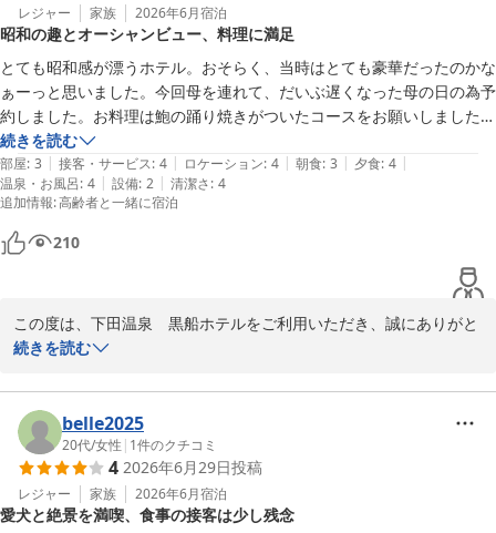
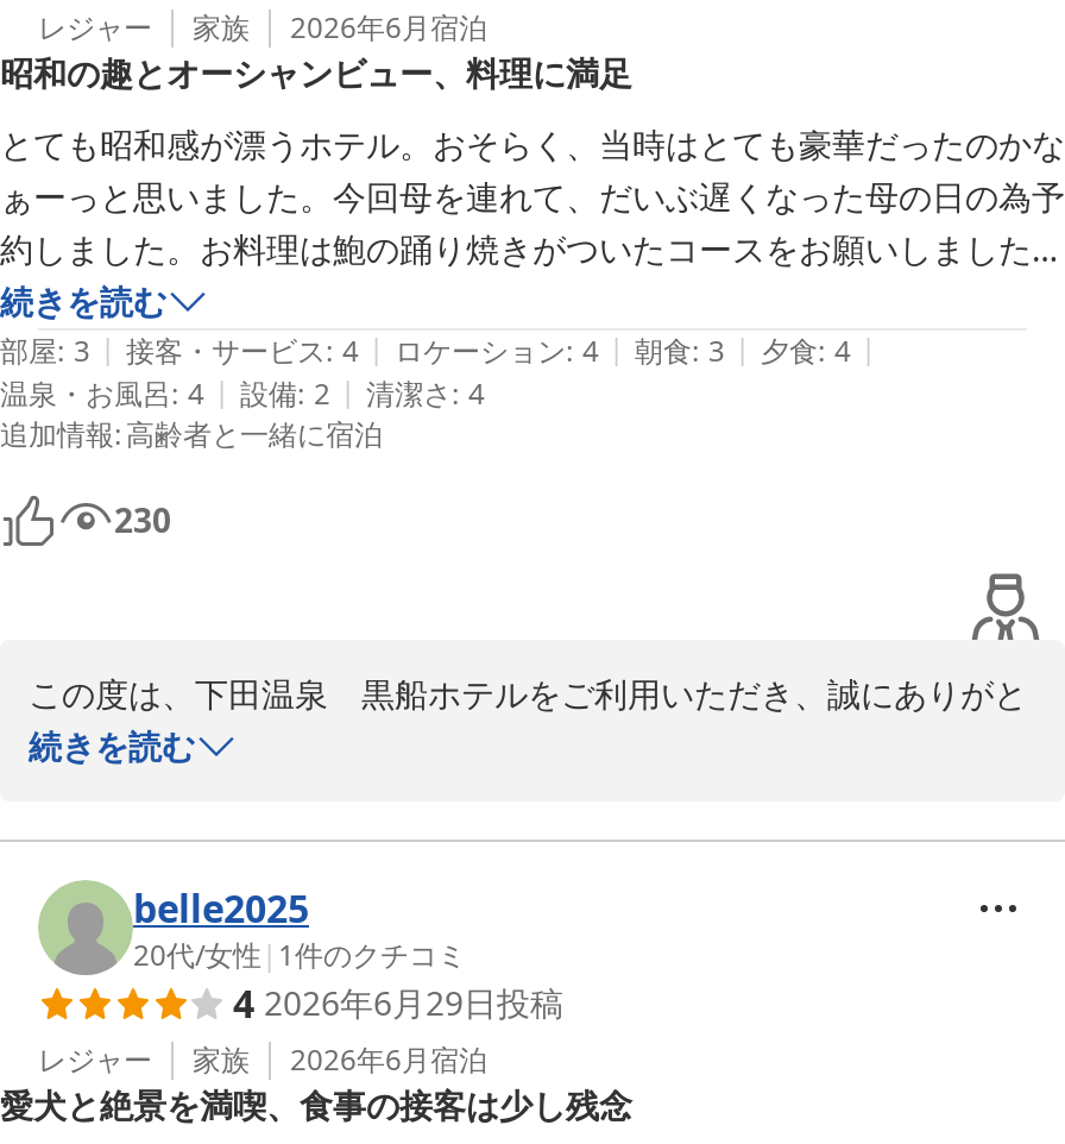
[53,232,80,253] 210 -> [114,497,171,542] 230

